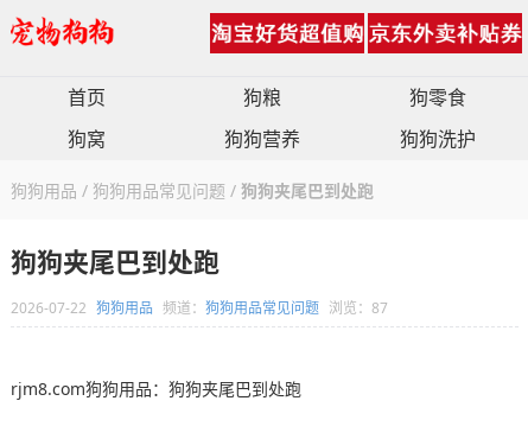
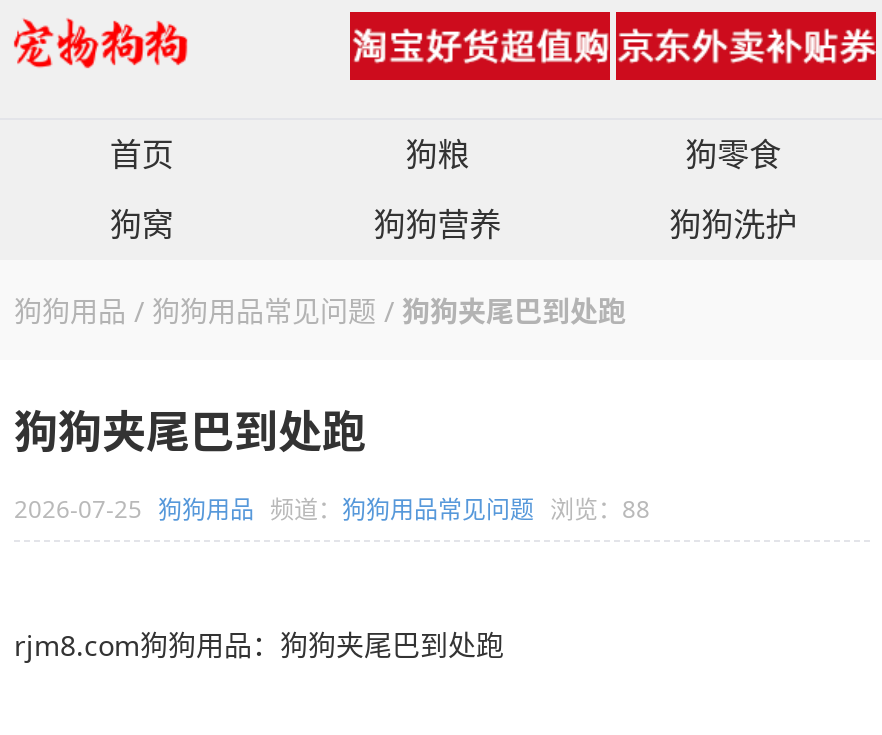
[11,298,388,319] 2026-07-22 狗狗用品 频道：狗狗用品常见问题 浏览：87 -> [14,493,650,527] 2026-07-25 狗狗用品 频道：狗狗用品常见问题 浏览：88

